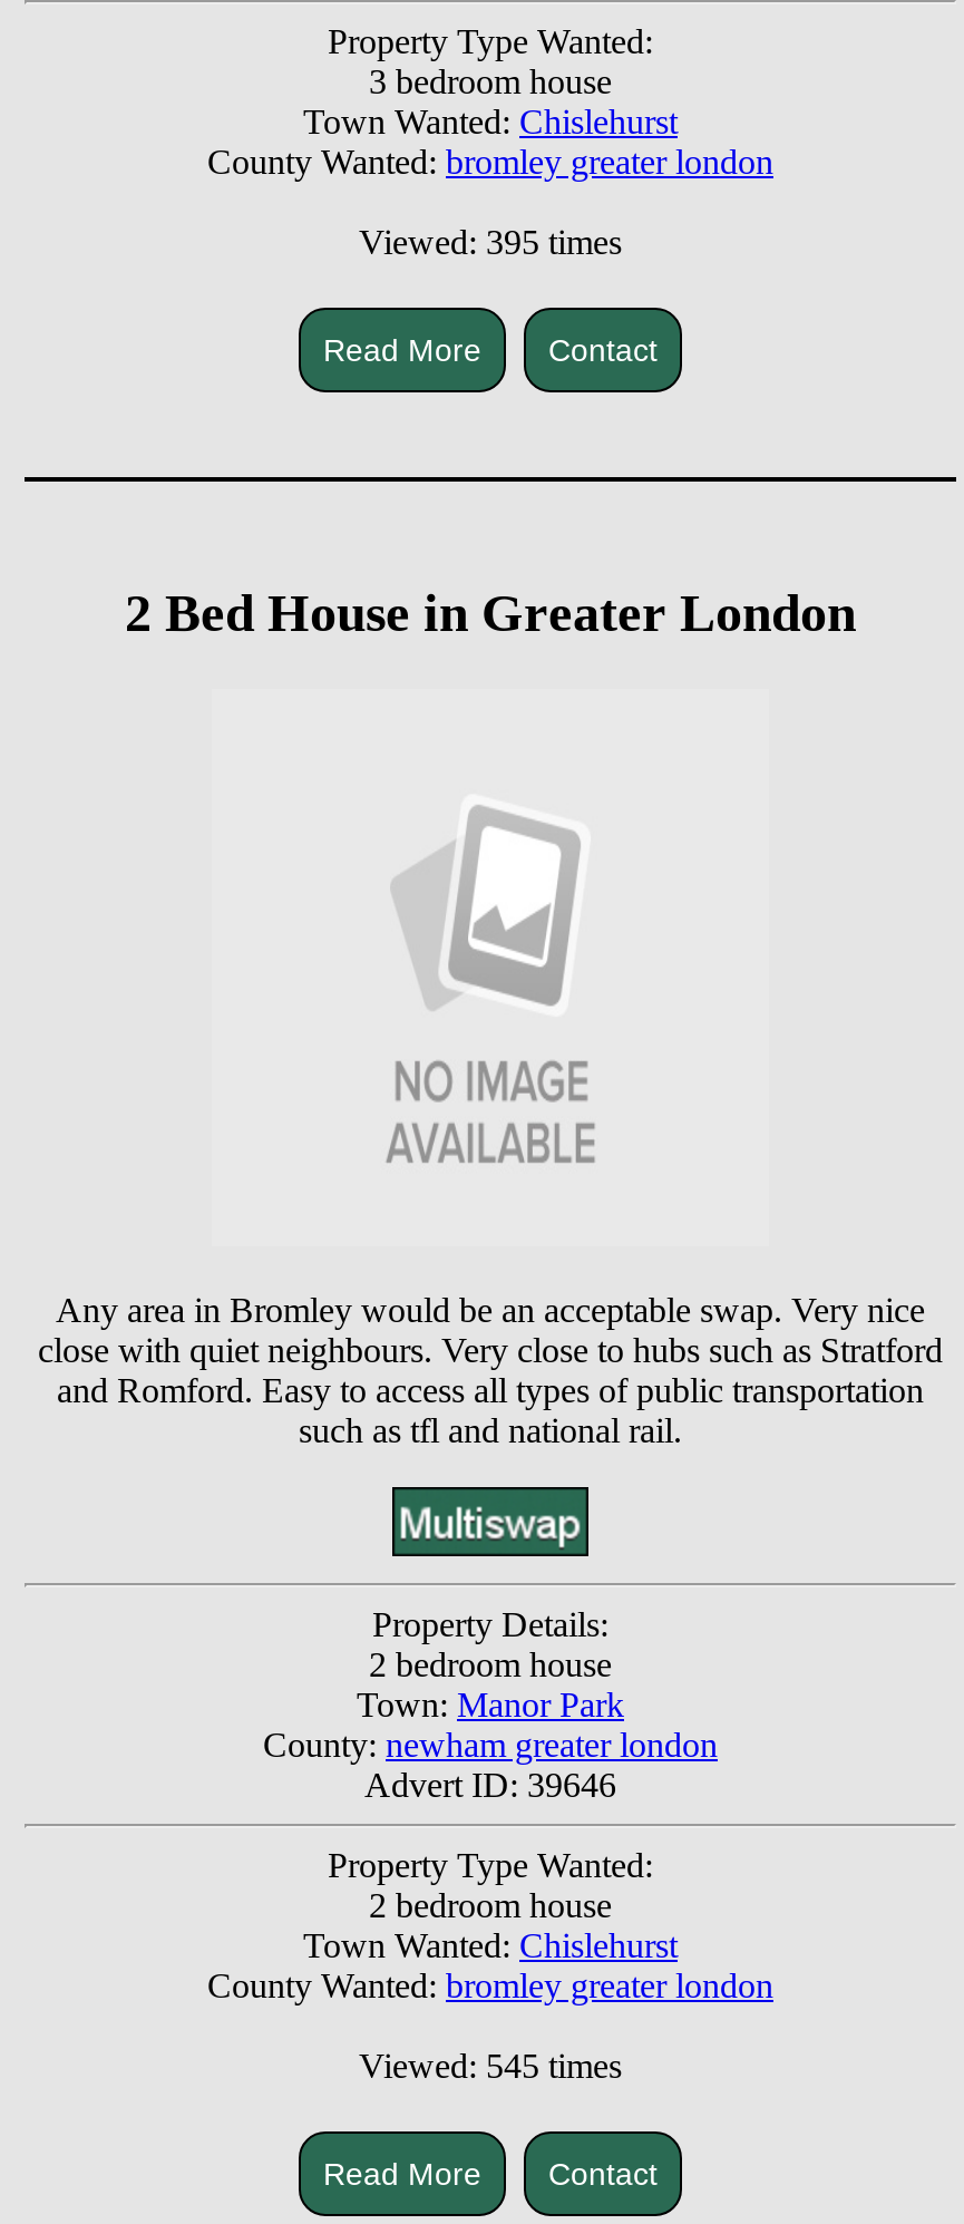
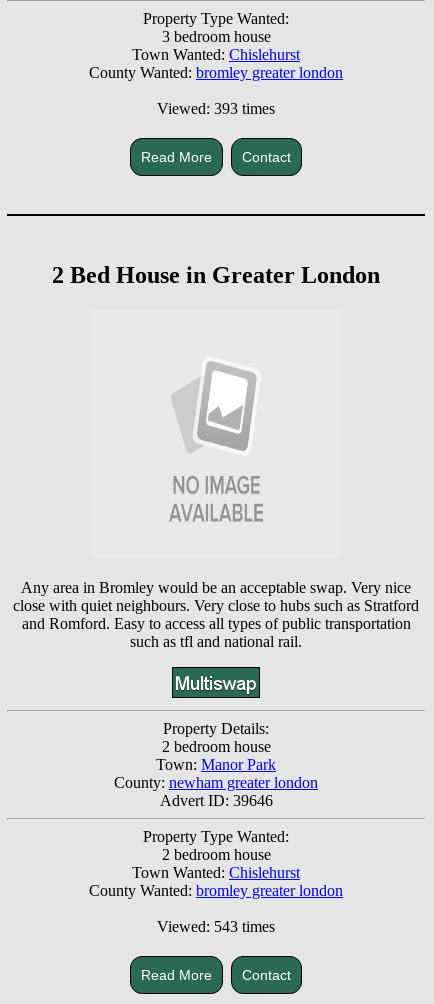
[359,224,622,262] Viewed: 395 times -> [157,100,275,117] Viewed: 393 times
[359,2047,622,2085] Viewed: 545 times -> [157,918,275,935] Viewed: 543 times

